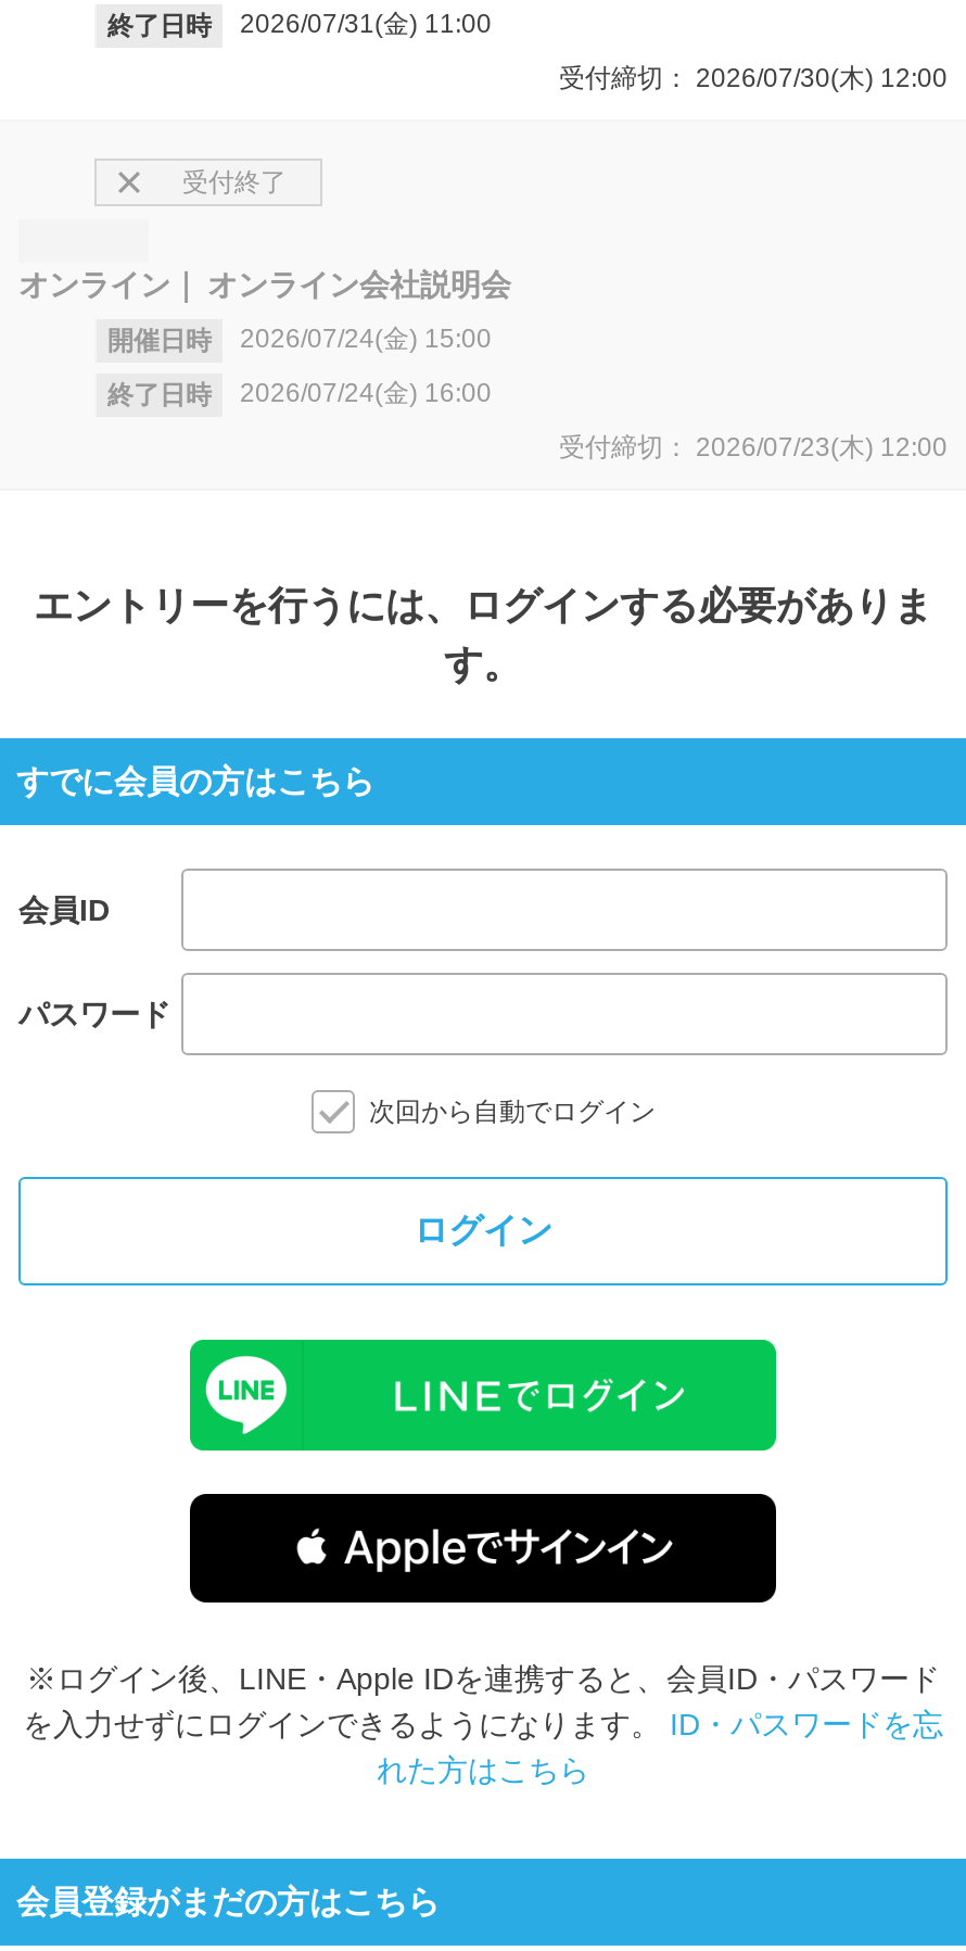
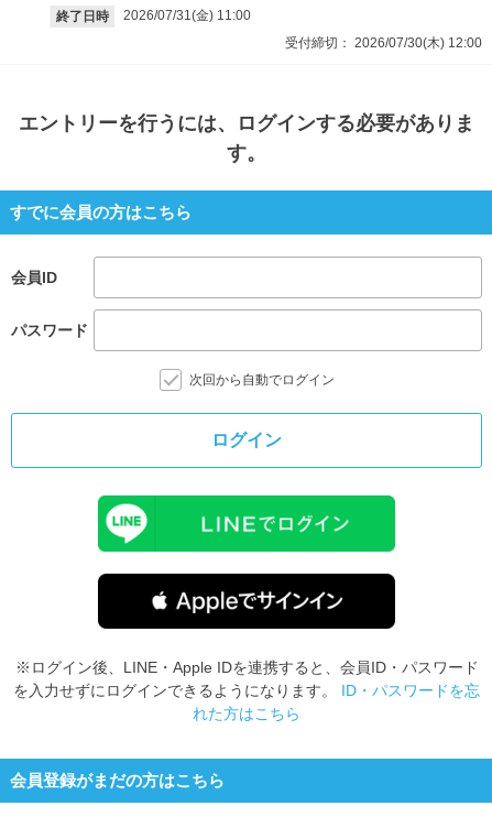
[182,168,287,198] 受付終了 -> none
[18,268,511,411] オンライン | オンライン会社説明会 | 開催日時 | 2026/07/24(金) 15:00 | 終了日時 | 2026/07/24(金) 16:00 -> none
[559,433,948,463] 受付締切： 2026/07/23(木) 12:00 -> none

